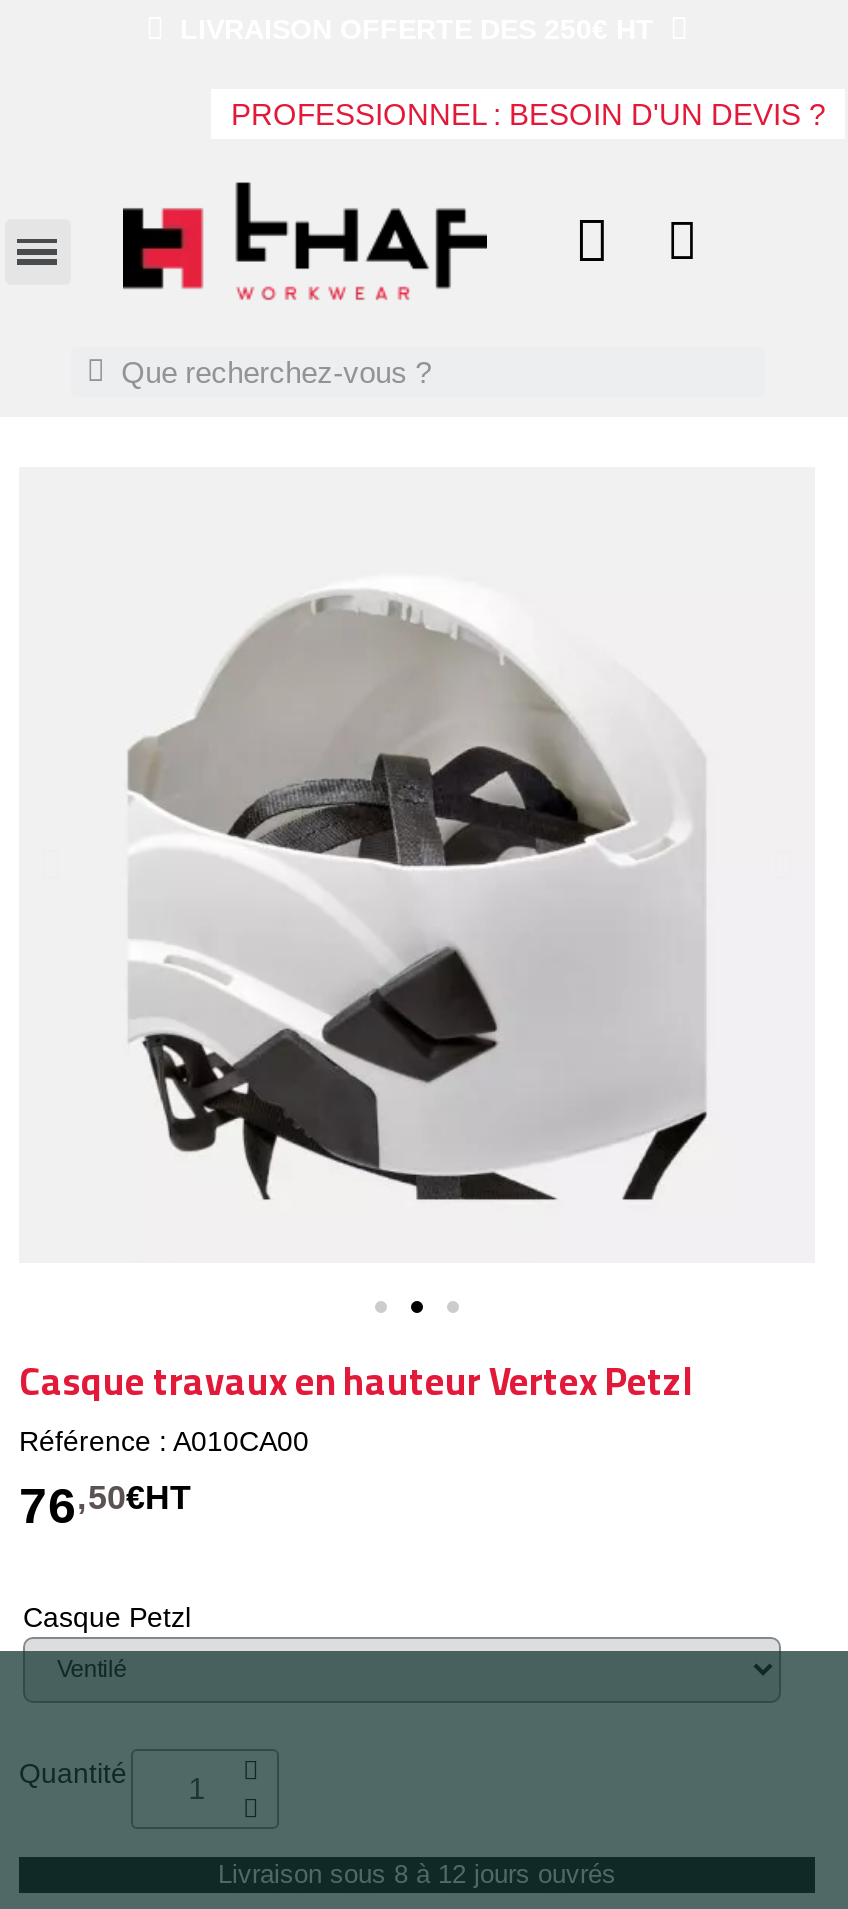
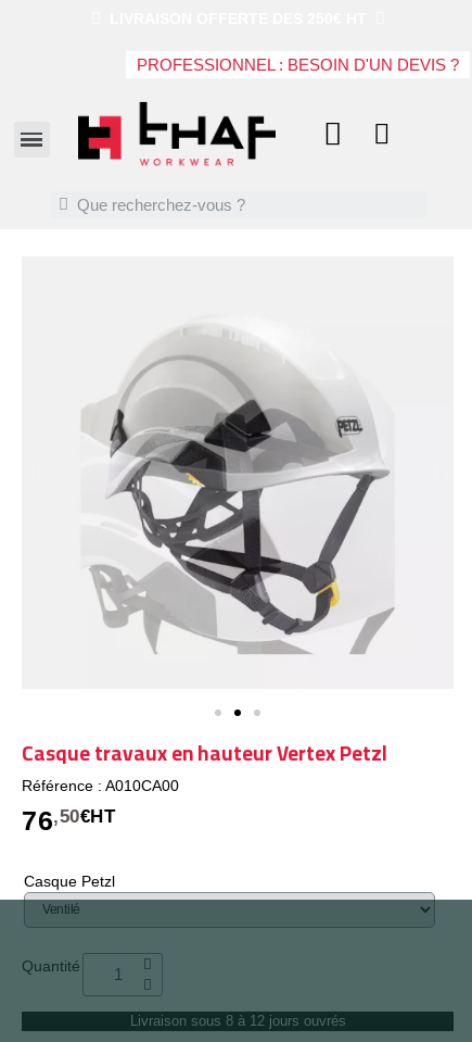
[129,595,707,1201] [image] -> [82,327,393,654] [image]

